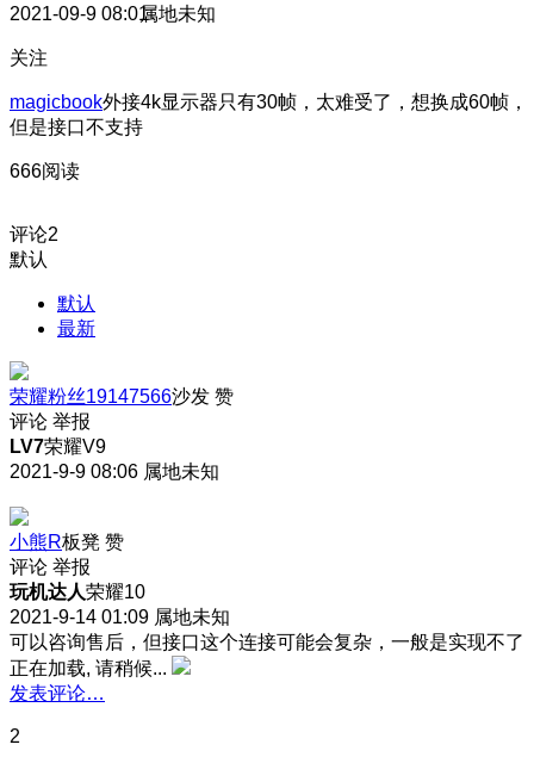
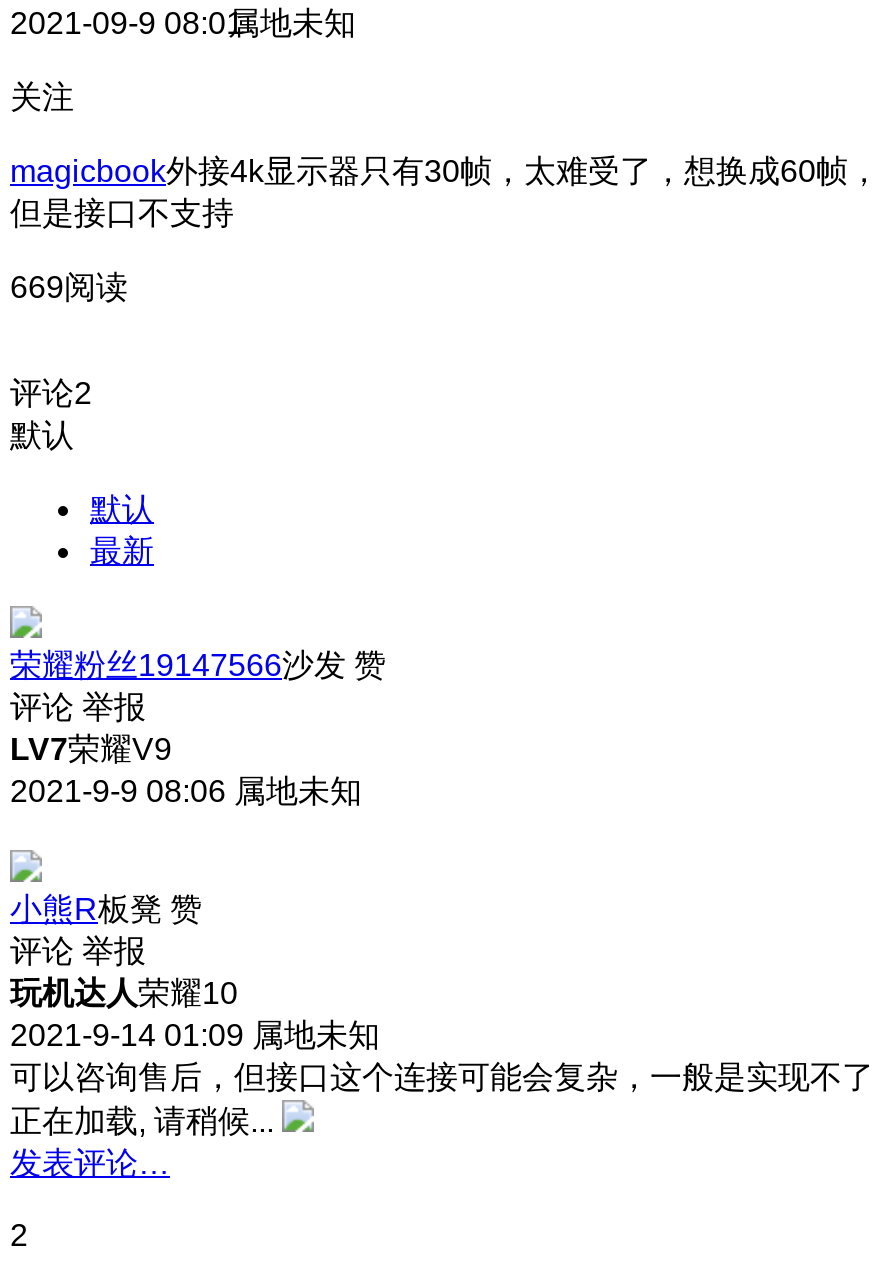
[10,161,80,181] 666阅读 -> [10,270,128,304] 669阅读

